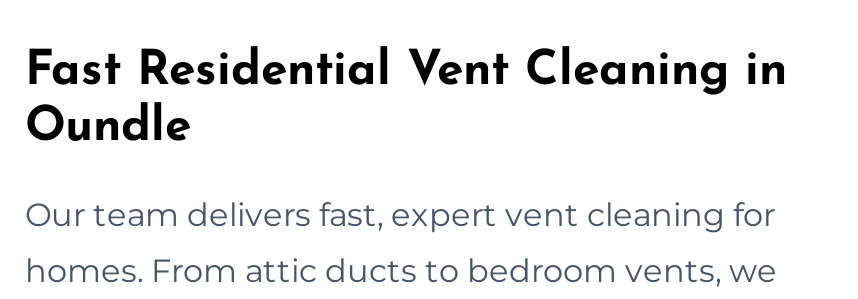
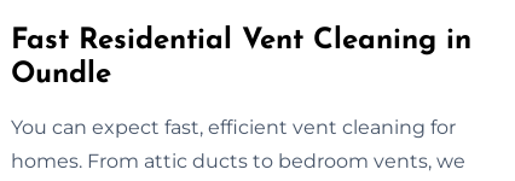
[25,195,775,233] Our team delivers fast, expert vent cleaning for -> [11,115,456,138] You can expect fast, efficient vent cleaning for

